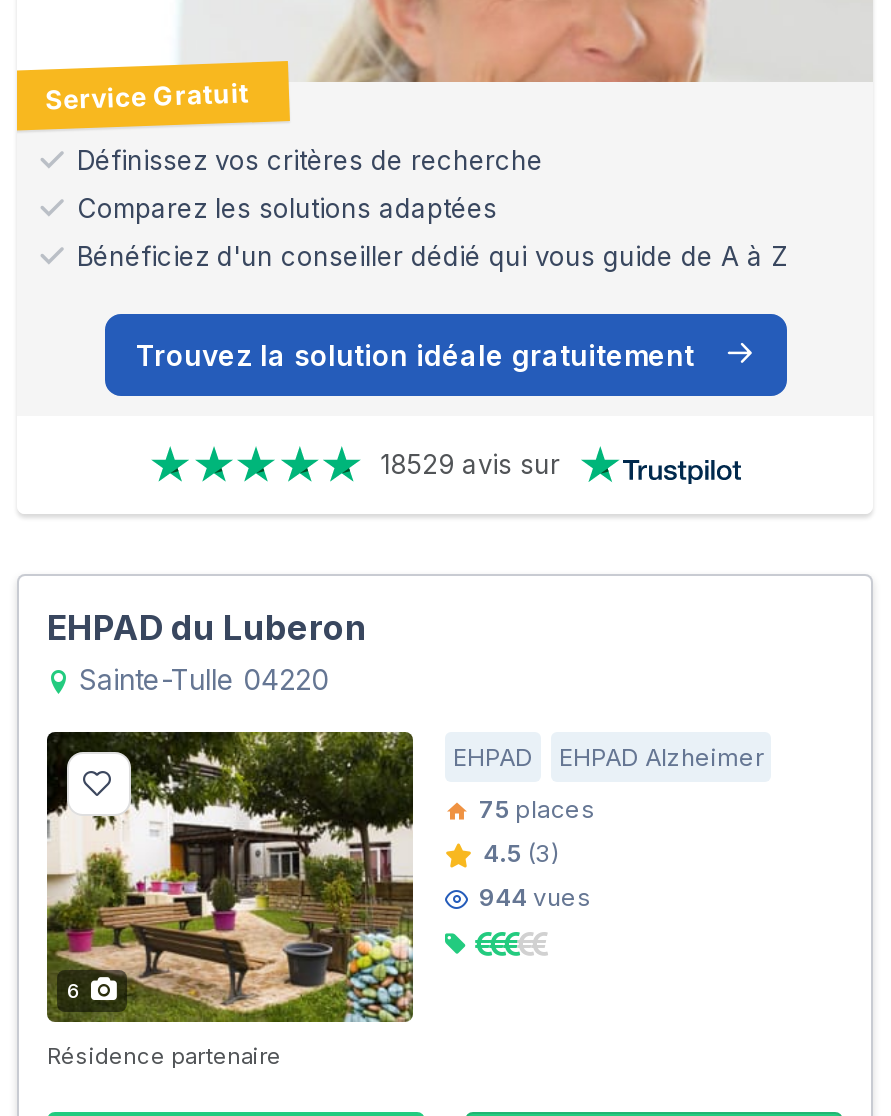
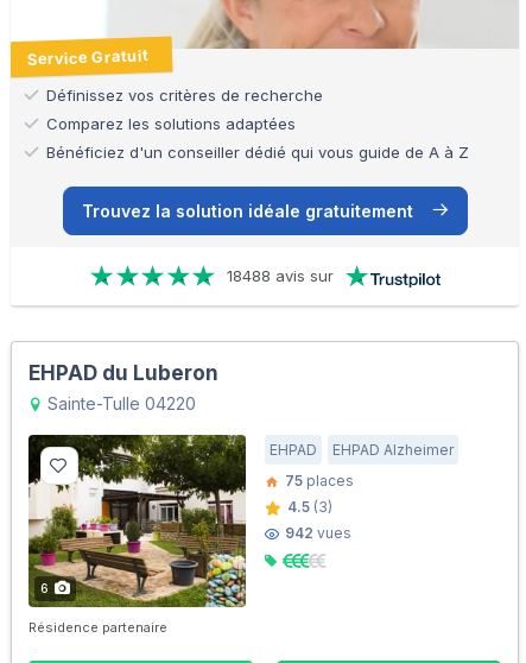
[380,449,560,481] 18529 avis sur -> [226,267,333,286] 18488 avis sur
[479,882,591,912] 944 vues -> [285,524,351,542] 942 vues

